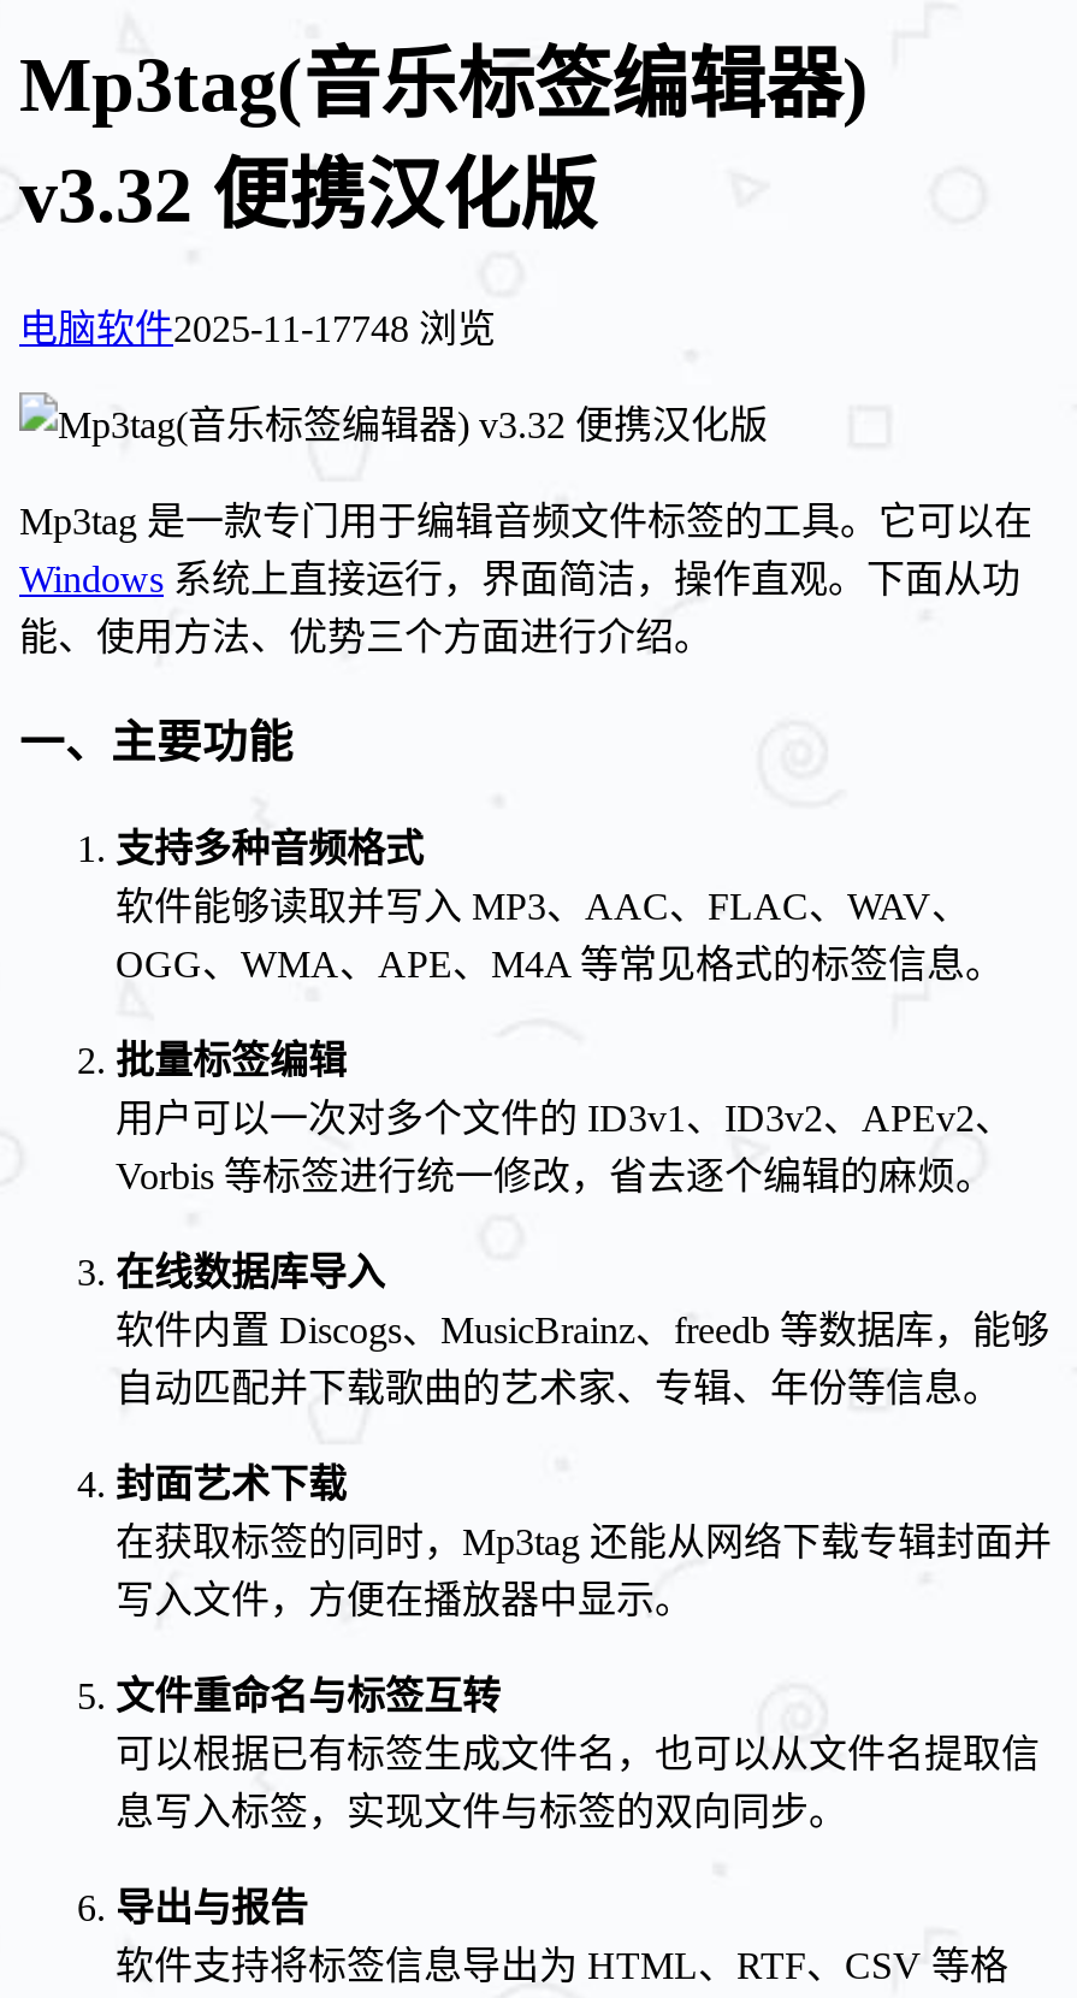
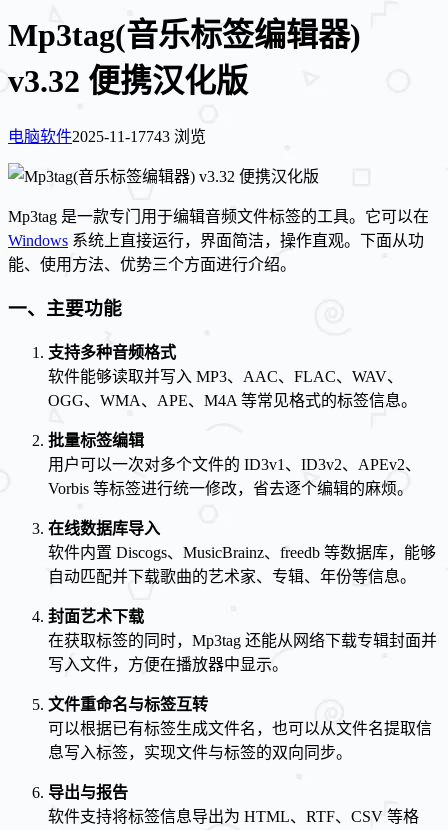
[19,307,496,348] 电脑软件2025-11-17748 浏览 -> [8,128,206,145] 电脑软件2025-11-17743 浏览

